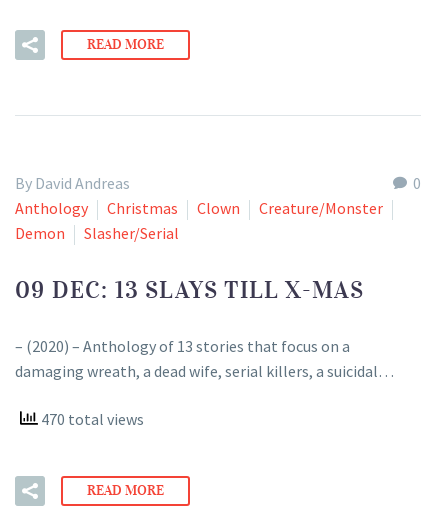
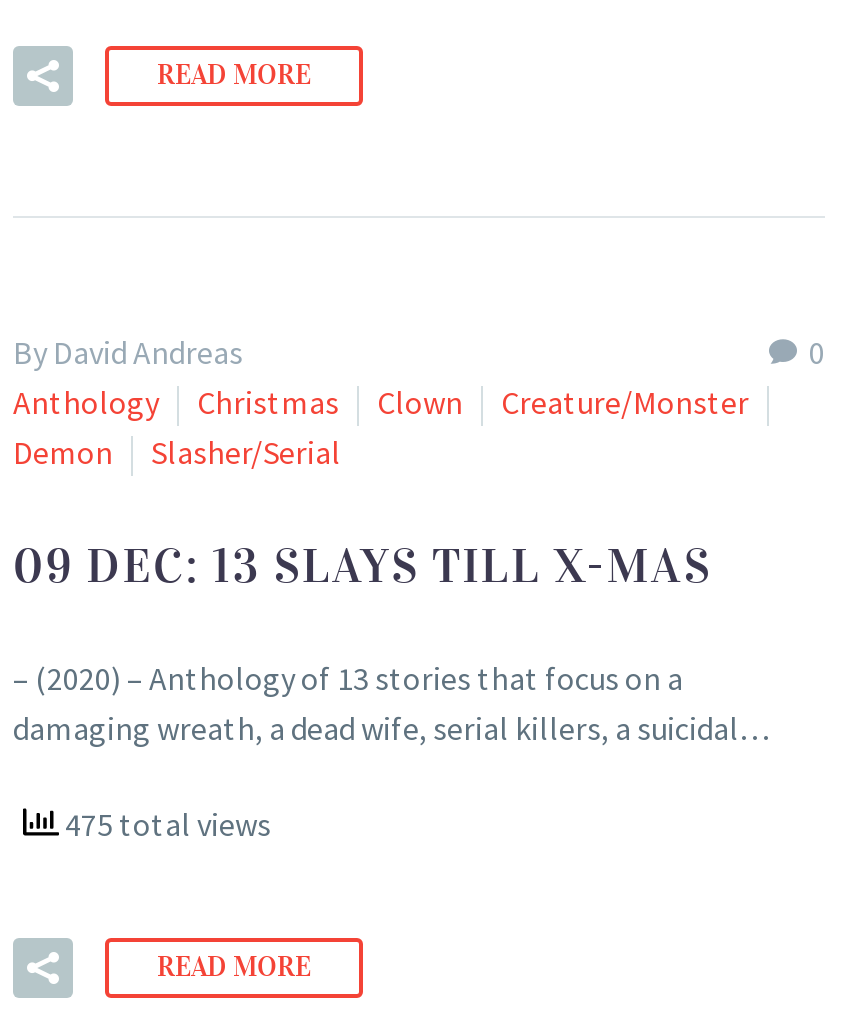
[38,409,144,429] 470 total views -> [59,804,271,844] 475 total views

